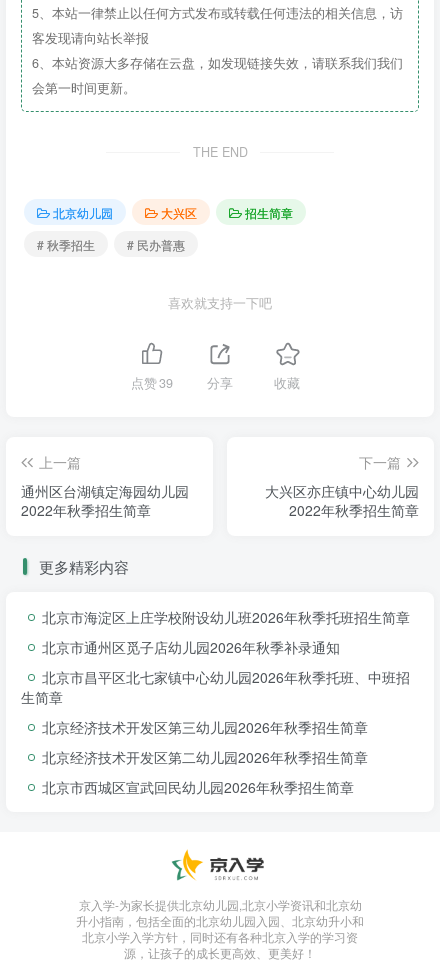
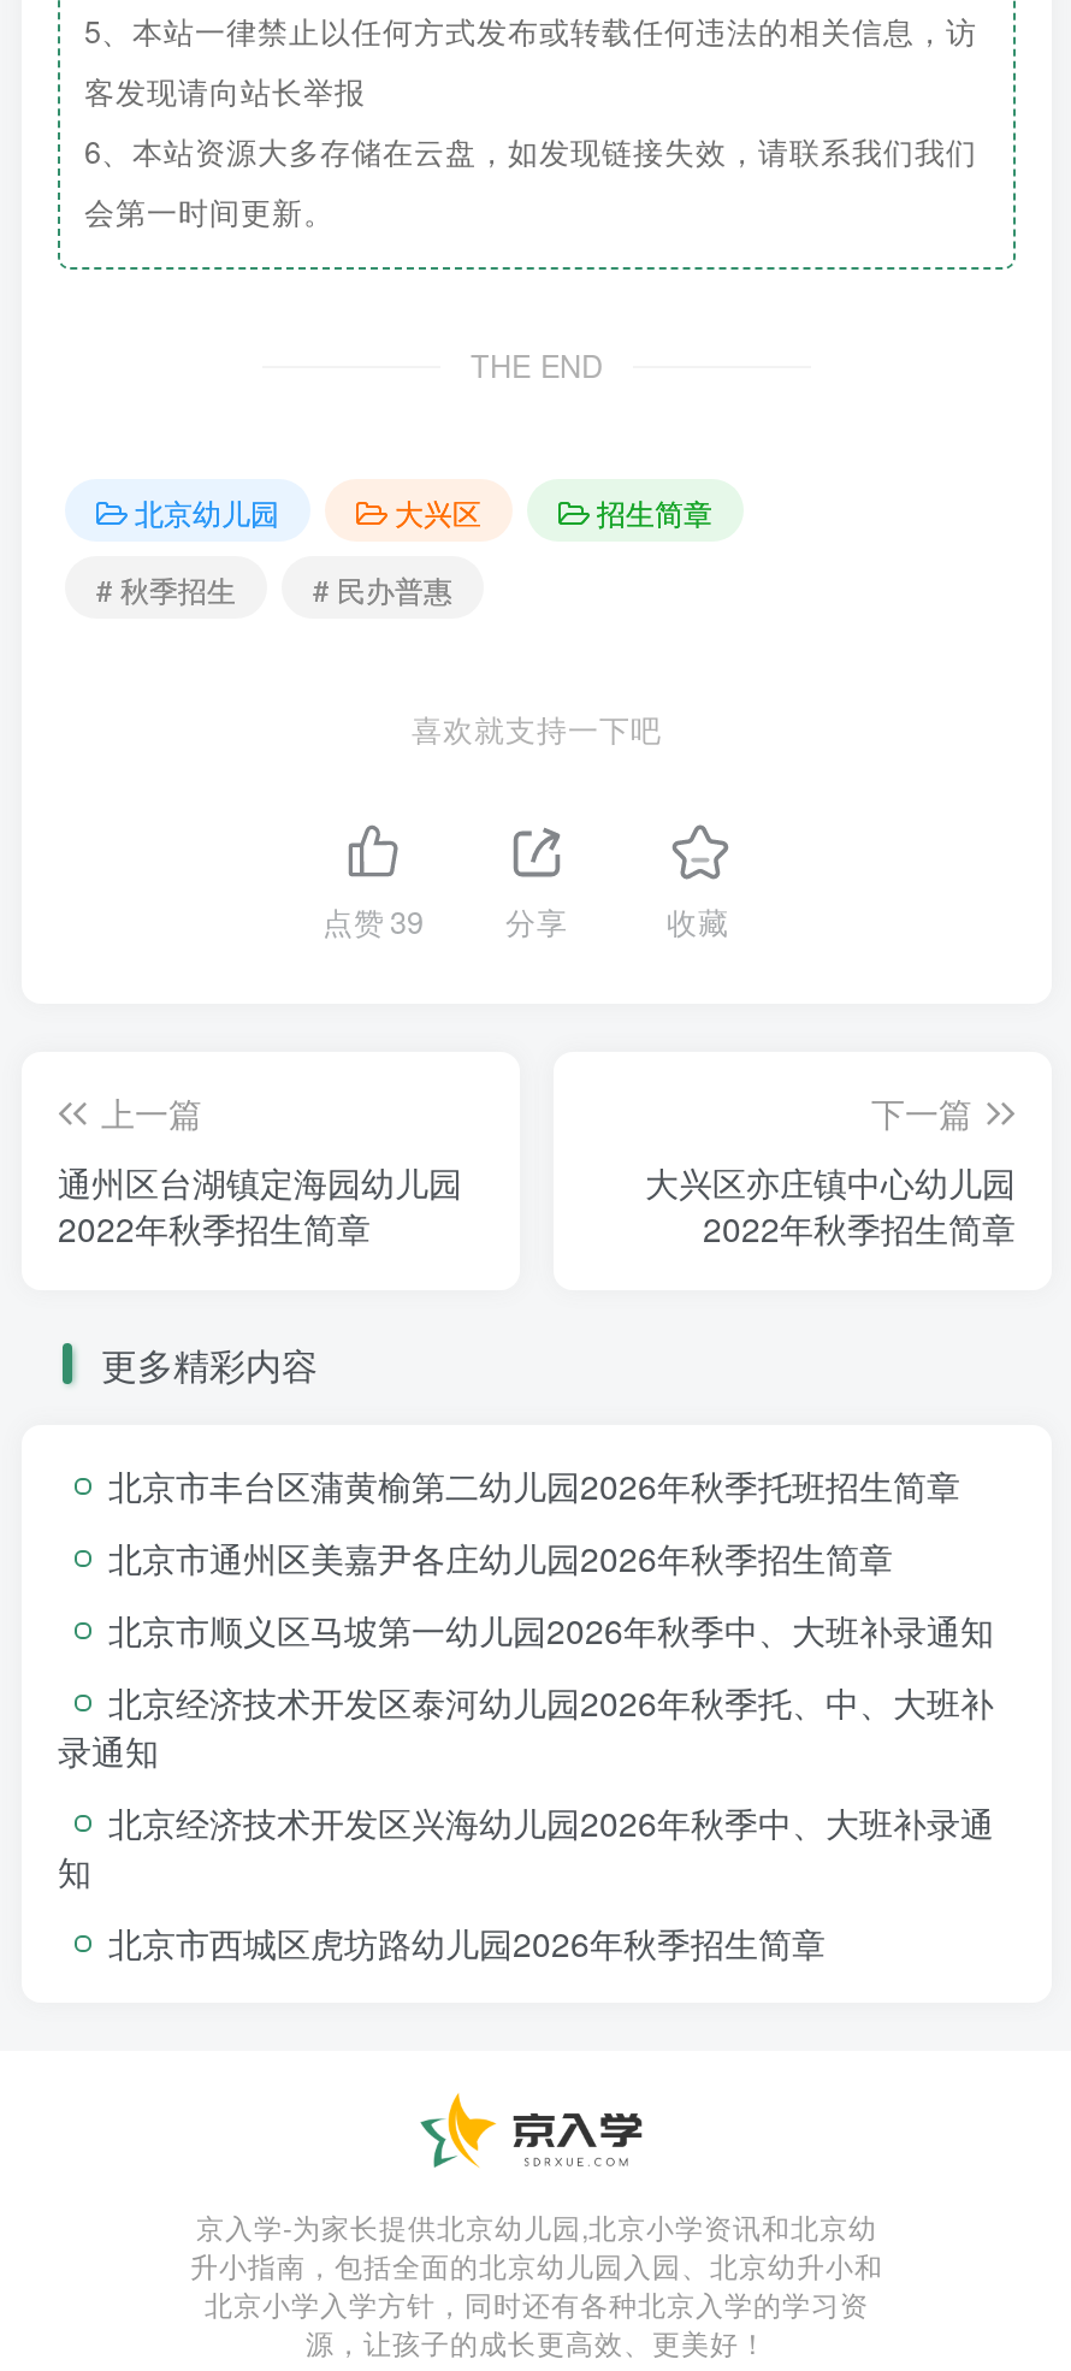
[42,607,410,627] 北京市海淀区上庄学校附设幼儿班2026年秋季托班招生简章 -> [108,1461,960,1509] 北京市丰台区蒲黄榆第二幼儿园2026年秋季托班招生简章
[42,637,340,657] 北京市通州区觅子店幼儿园2026年秋季补录通知 -> [108,1533,893,1581] 北京市通州区美嘉尹各庄幼儿园2026年秋季招生简章
[21,667,410,707] 北京市昌平区北七家镇中心幼儿园2026年秋季托班、中班招 | 生简章 -> [108,1605,994,1653] 北京市顺义区马坡第一幼儿园2026年秋季中、大班补录通知
[42,717,368,737] 北京经济技术开发区第三幼儿园2026年秋季招生简章 -> [58,1677,994,1774] 北京经济技术开发区泰河幼儿园2026年秋季托、中、大班补 | 录通知
[42,747,368,767] 北京经济技术开发区第二幼儿园2026年秋季招生简章 -> [58,1798,994,1894] 北京经济技术开发区兴海幼儿园2026年秋季中、大班补录通 | 知
[42,777,354,797] 北京市西城区宣武回民幼儿园2026年秋季招生简章 -> [108,1918,826,1966] 北京市西城区虎坊路幼儿园2026年秋季招生简章

